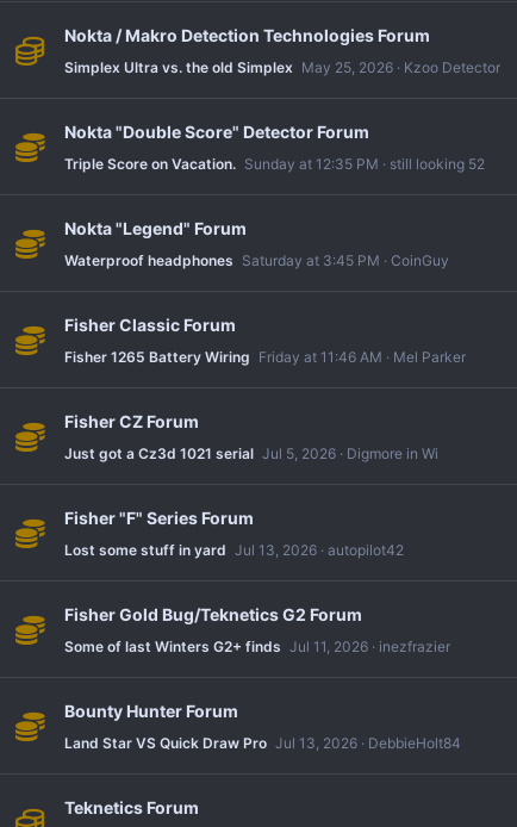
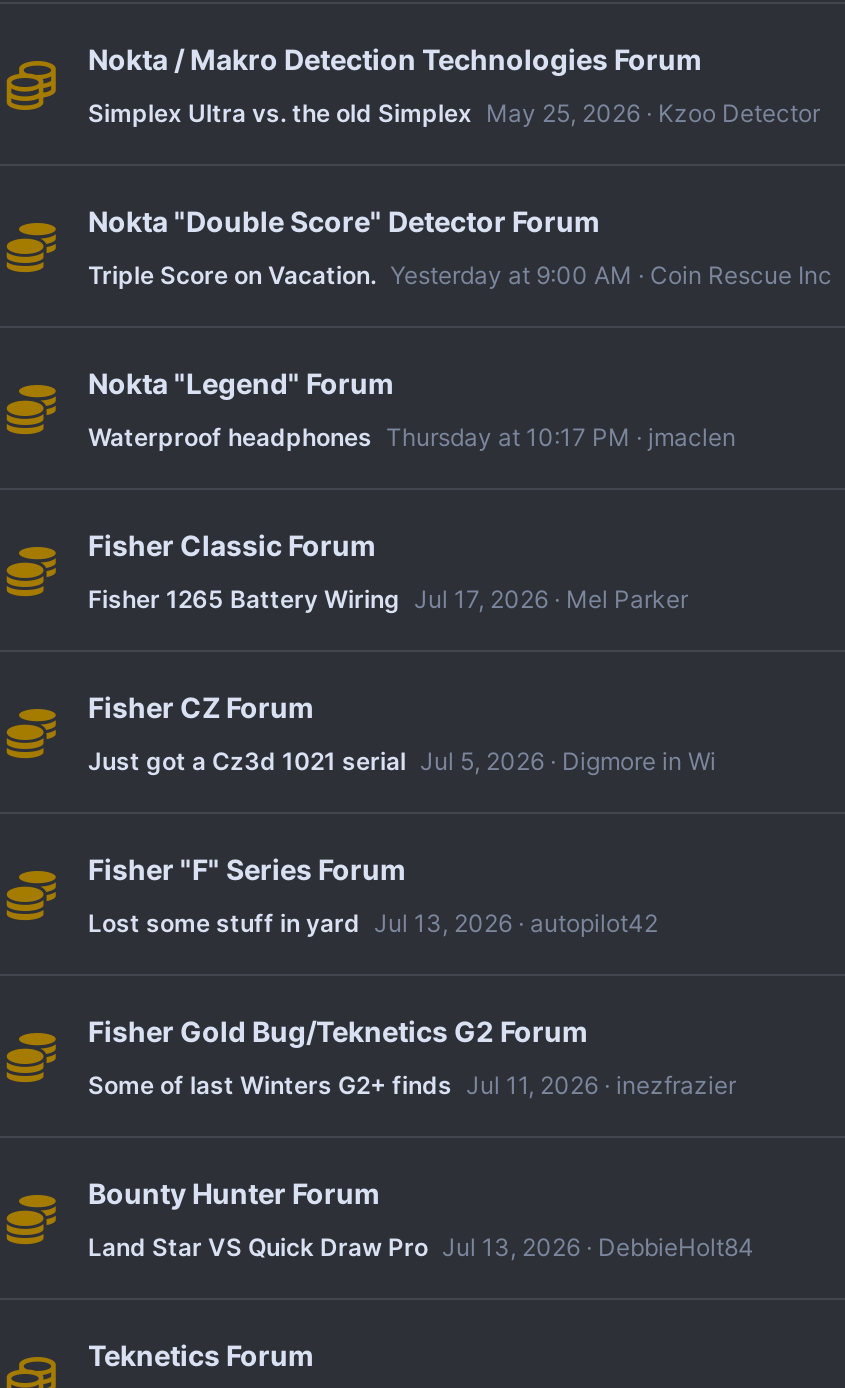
[64,155,485,172] Triple Score on Vacation. Sunday at 12:35 PM still looking 52 -> [88,259,832,289] Triple Score on Vacation. Yesterday at 9:00 AM Coin Rescue Inc
[64,251,449,269] Waterproof headphones Saturday at 3:45 PM CoinGuy -> [88,421,736,451] Waterproof headphones Thursday at 10:17 PM jmaclen
[64,348,466,365] Fisher 1265 Battery Wiring Friday at 11:46 AM Mel Parker -> [88,583,688,613] Fisher 1265 Battery Wiring Jul 17, 2026 Mel Parker

